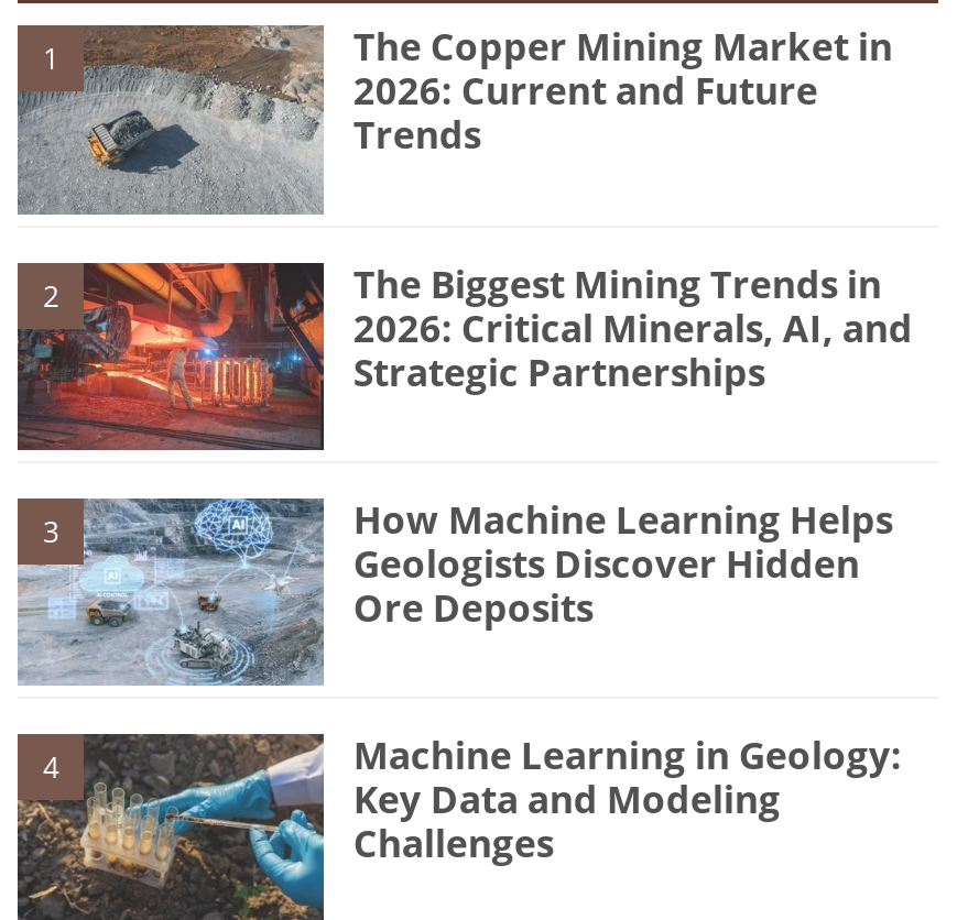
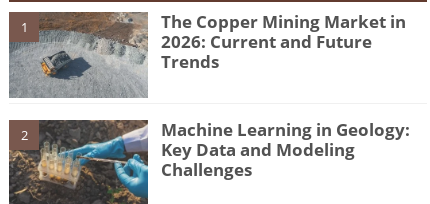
[18,258,912,787] [image] | The Biggest Mining Trends in | 2026: Critical Minerals, AI, and | Strategic Partnerships | 3 | How Machine Learning Helps | Geologists Discover Hidden | Ore Deposits | 4 -> none
[20,496,322,686] [image] -> none

